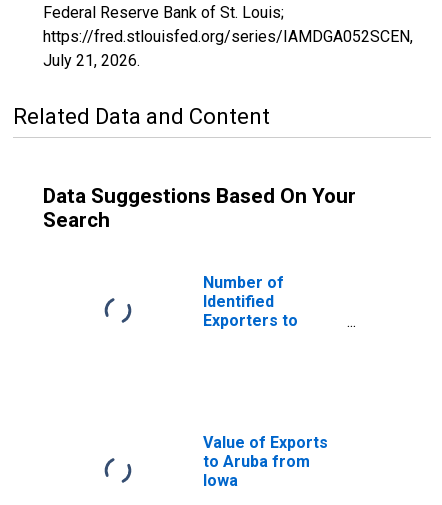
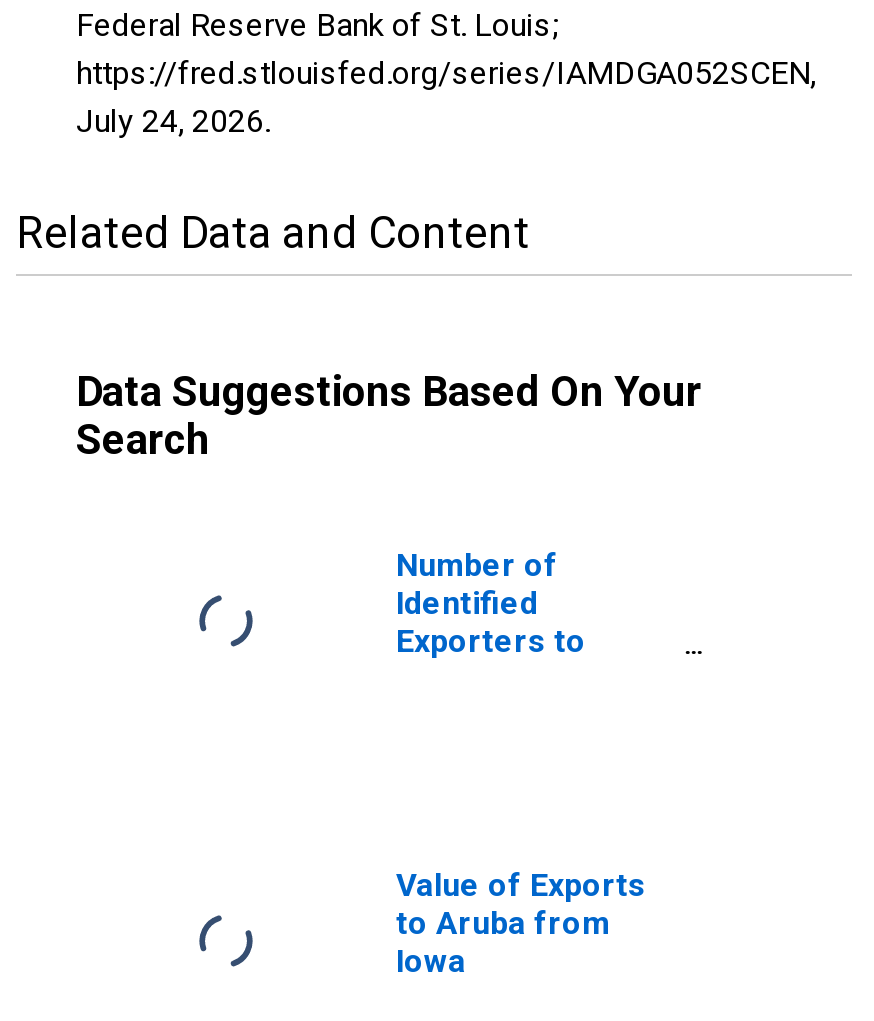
[43,51,140,70] July 21, 2026. -> [76,102,270,140] July 24, 2026.

